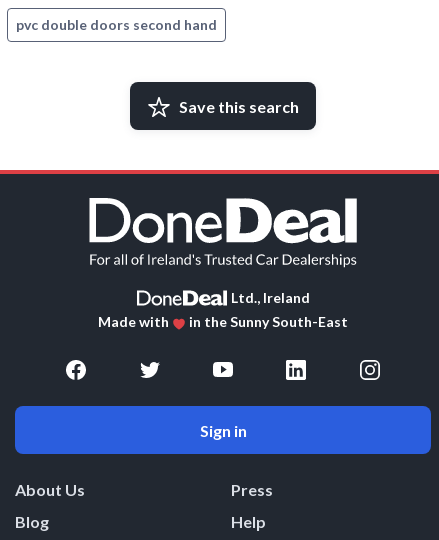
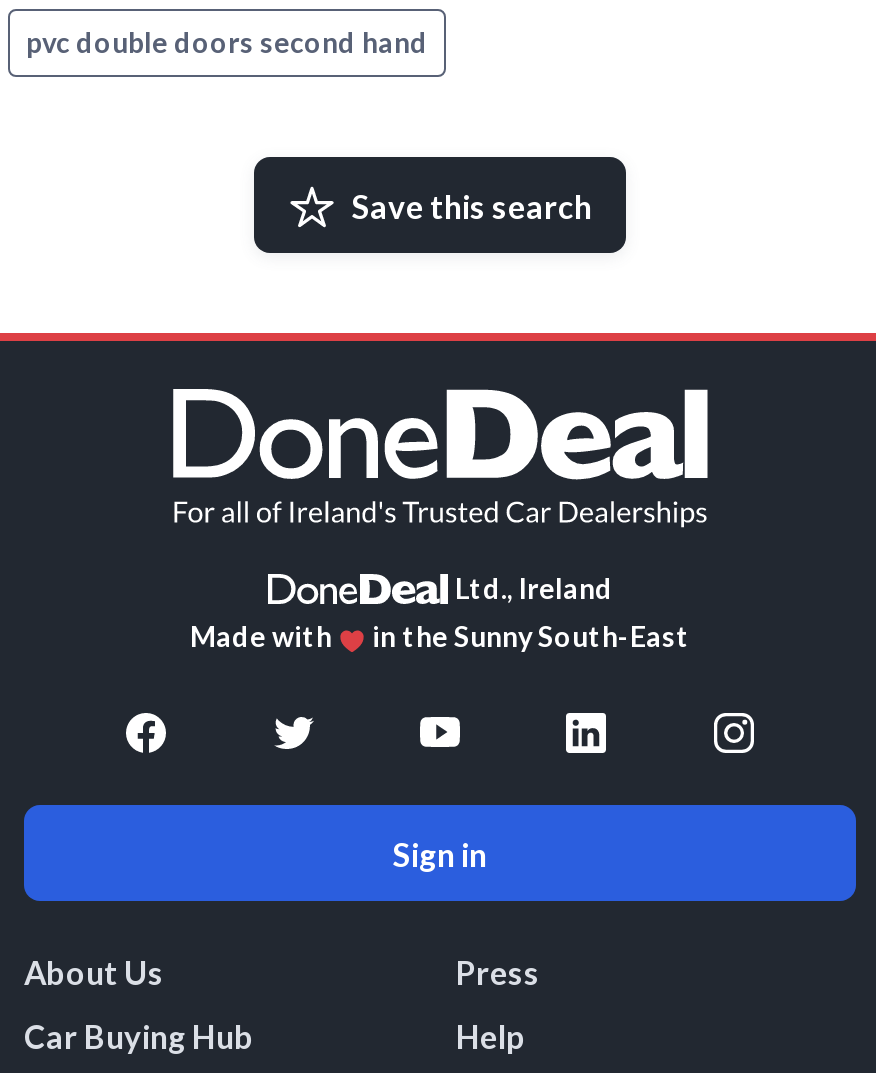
[15,512,49,531] Blog -> [24,1018,254,1056] Car Buying Hub

